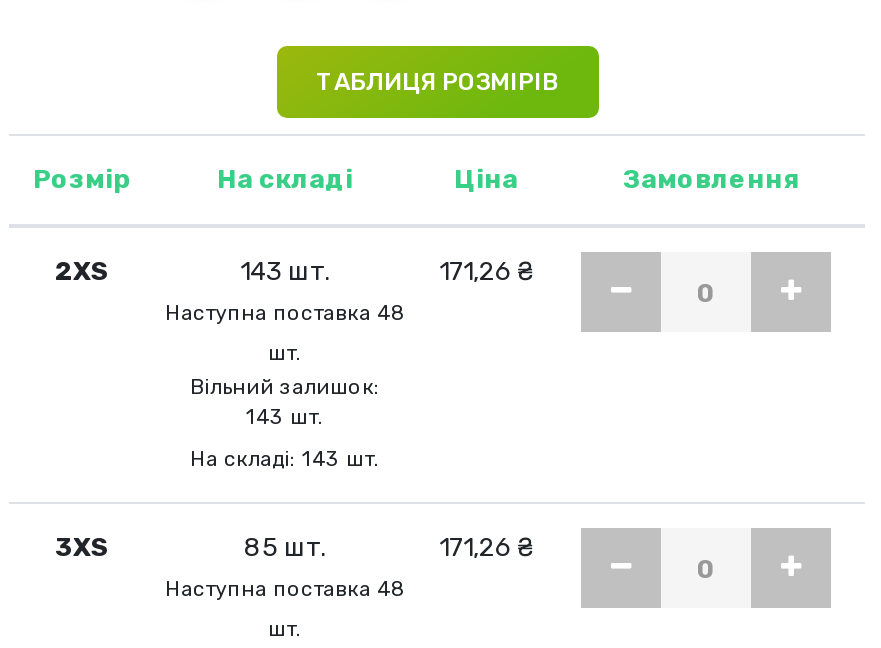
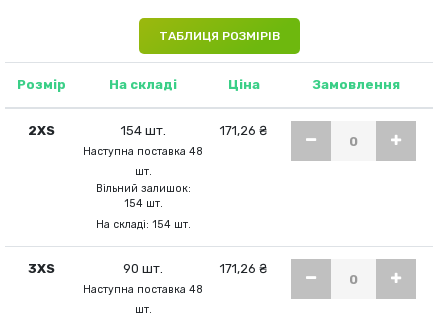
[240,256,330,286] 143 шт. -> [120,123,165,138] 154 шт.
[246,404,324,430] 143 шт. -> [123,197,162,210] 154 шт.
[190,446,380,472] На складі: 143 шт. -> [95,218,190,231] На складі: 154 шт.
[244,532,326,562] 85 шт. -> [123,261,163,276] 90 шт.

